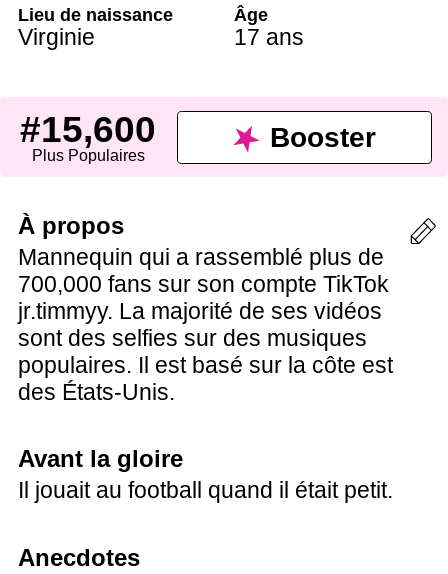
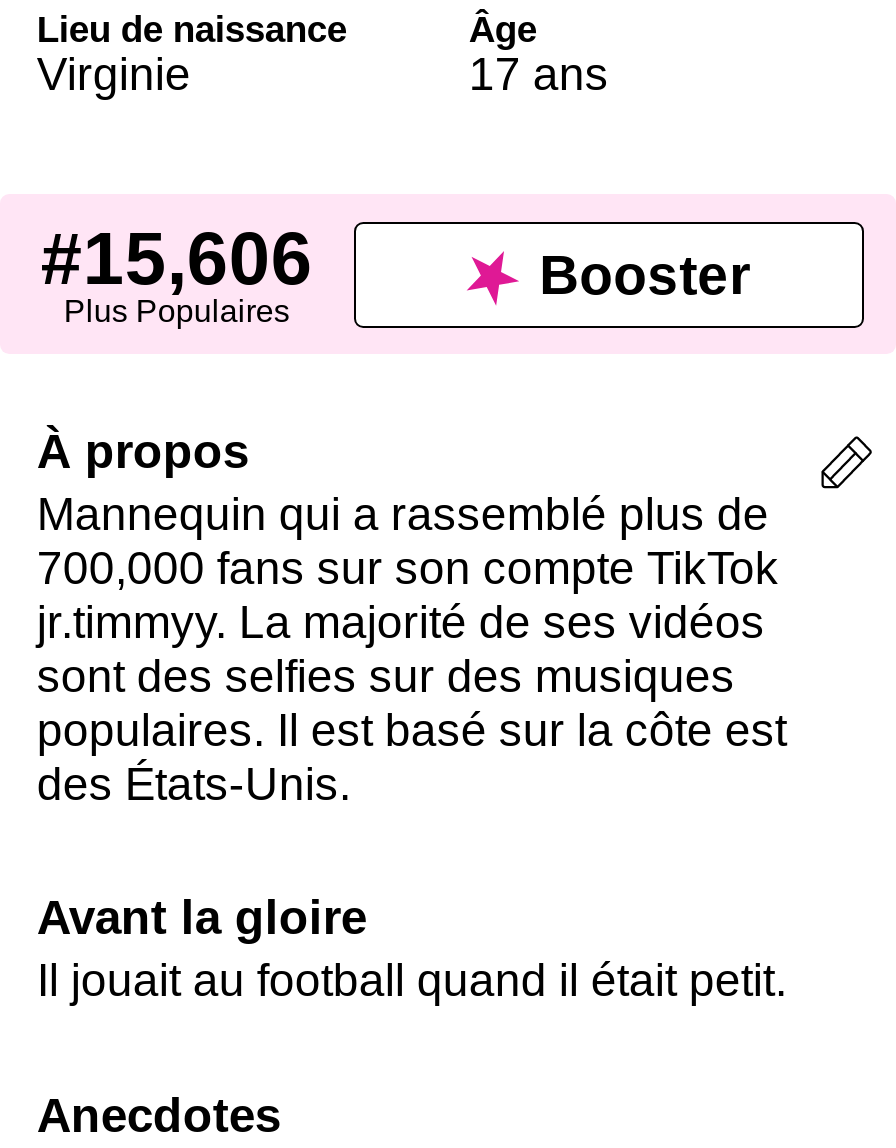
[20,108,156,149] #15,600 -> [41,217,313,299] #15,606

